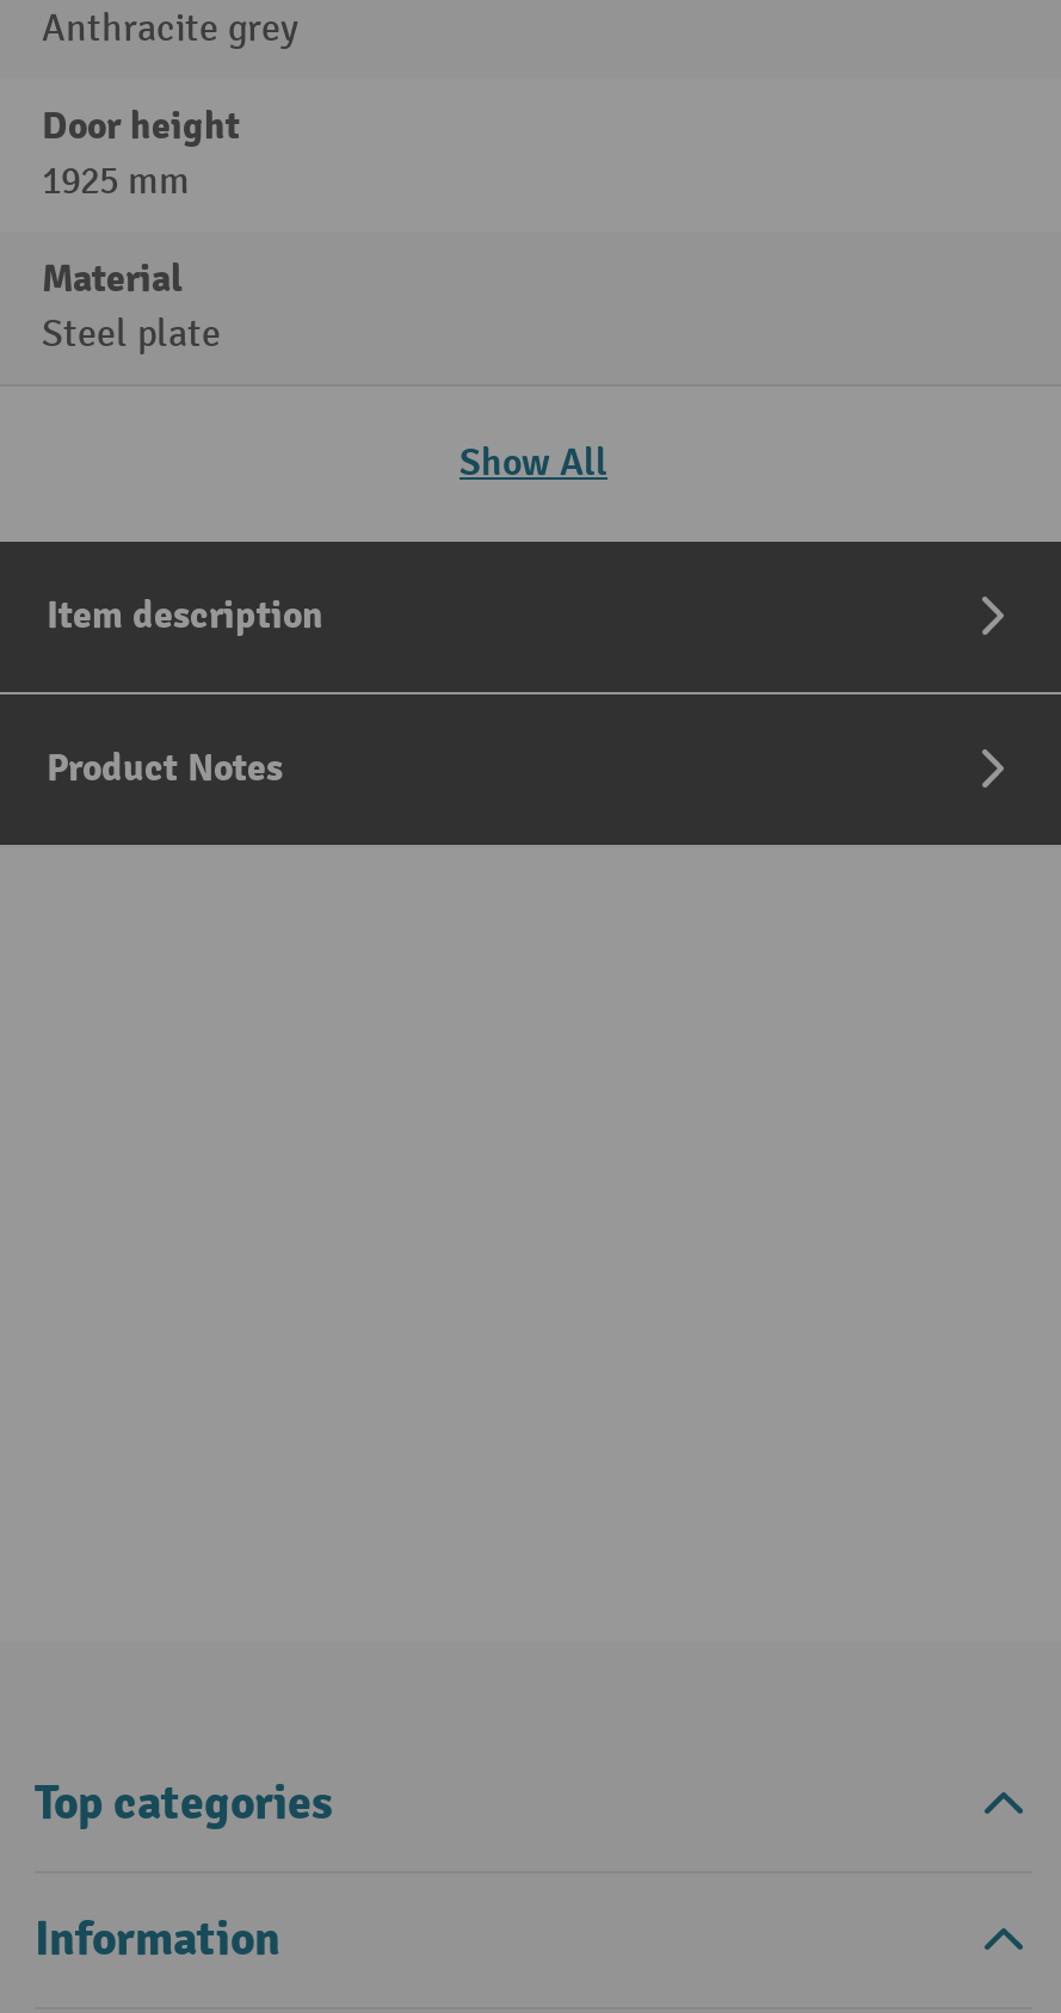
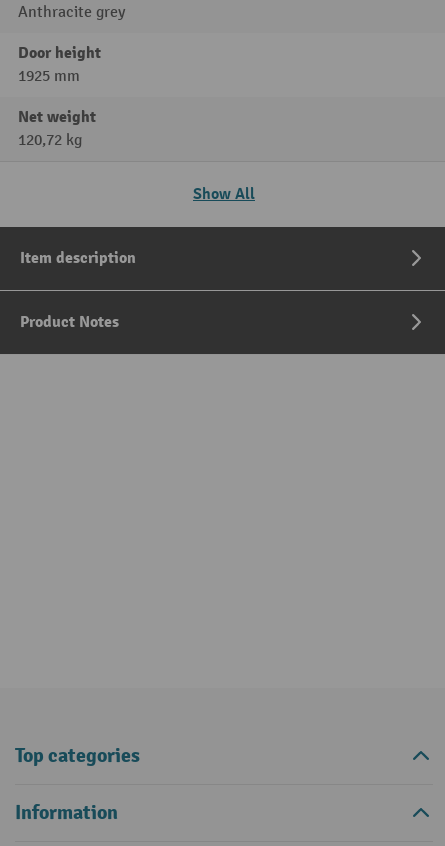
[42,255,221,358] Material | Steel plate -> [18,107,96,150] Net weight | 120,72 kg

